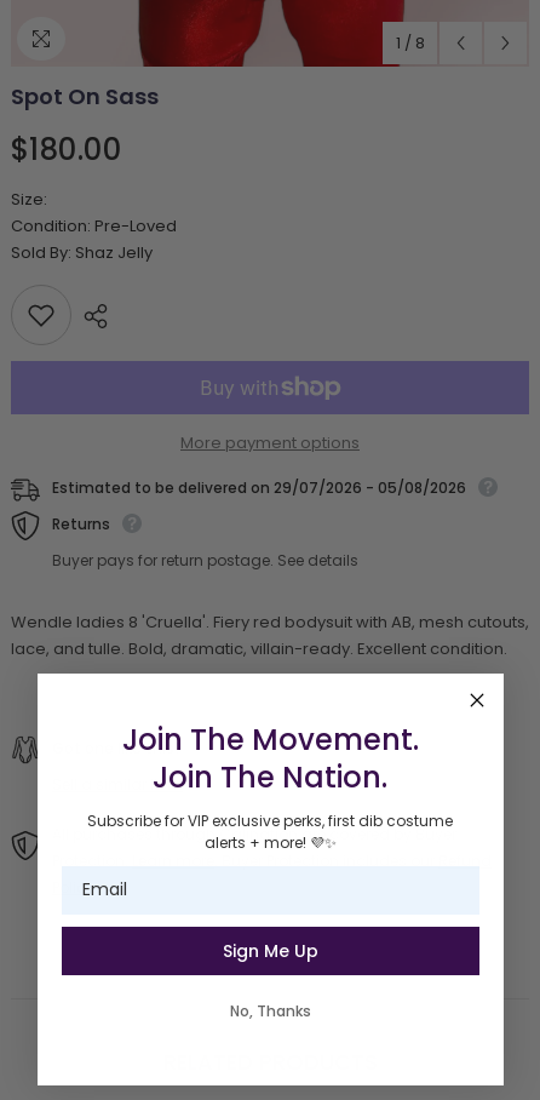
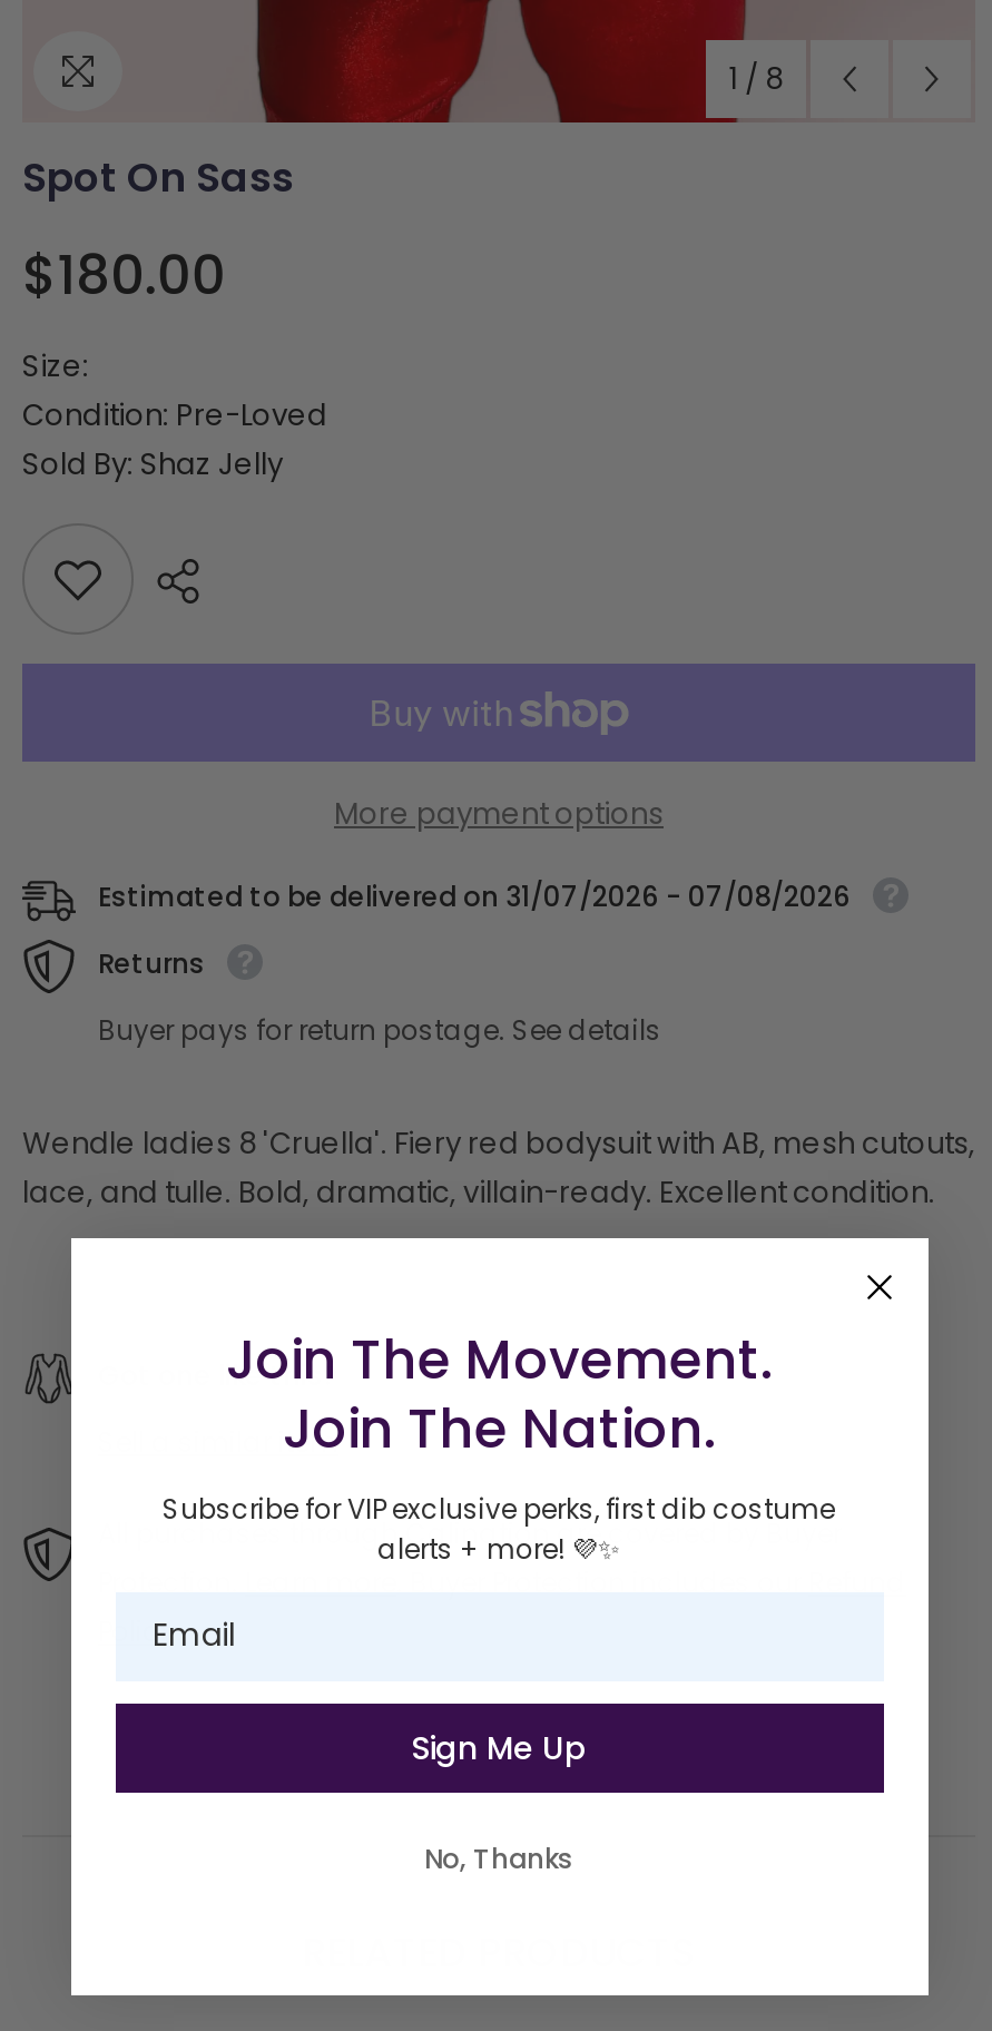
[52,478,466,498] Estimated to be delivered on 29/07/2026 - 05/08/2026 -> [98,878,851,916] Estimated to be delivered on 31/07/2026 - 07/08/2026

